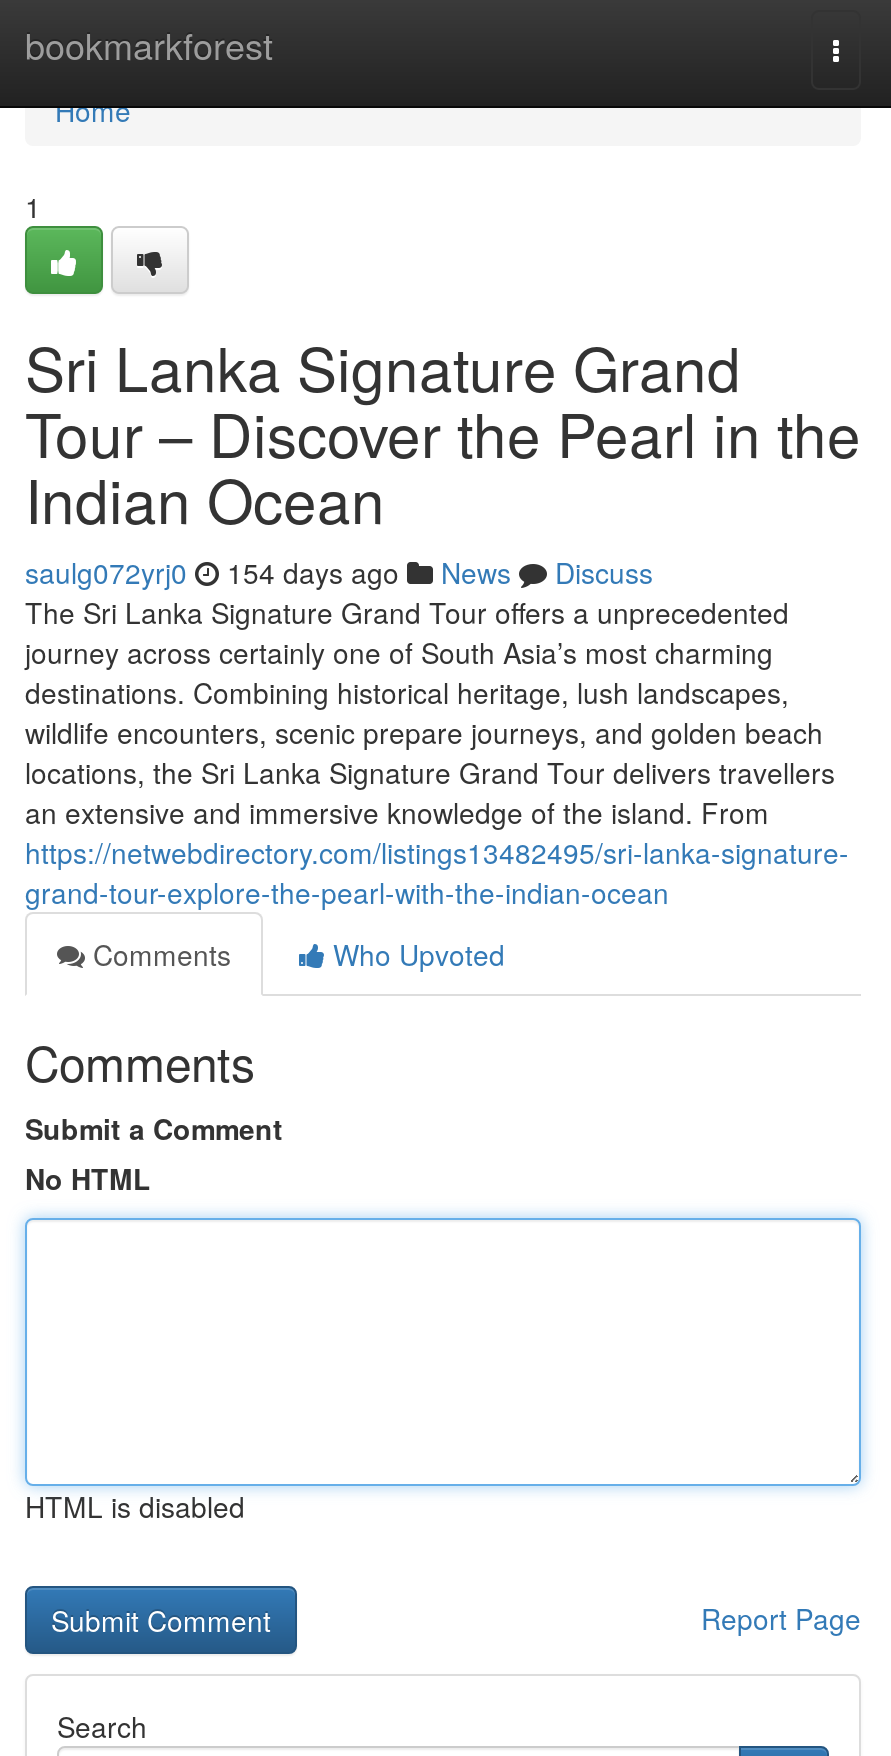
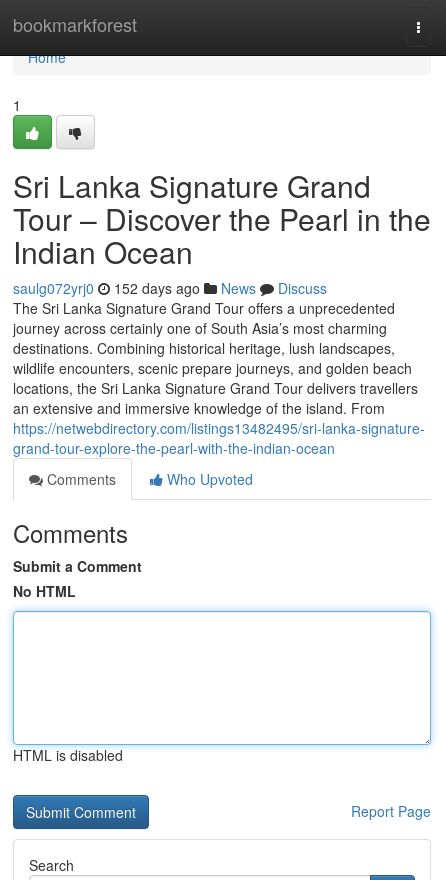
[25,552,653,592] saulg072yrj0 154 days ago News Discuss -> [13,278,327,298] saulg072yrj0 152 days ago News Discuss

